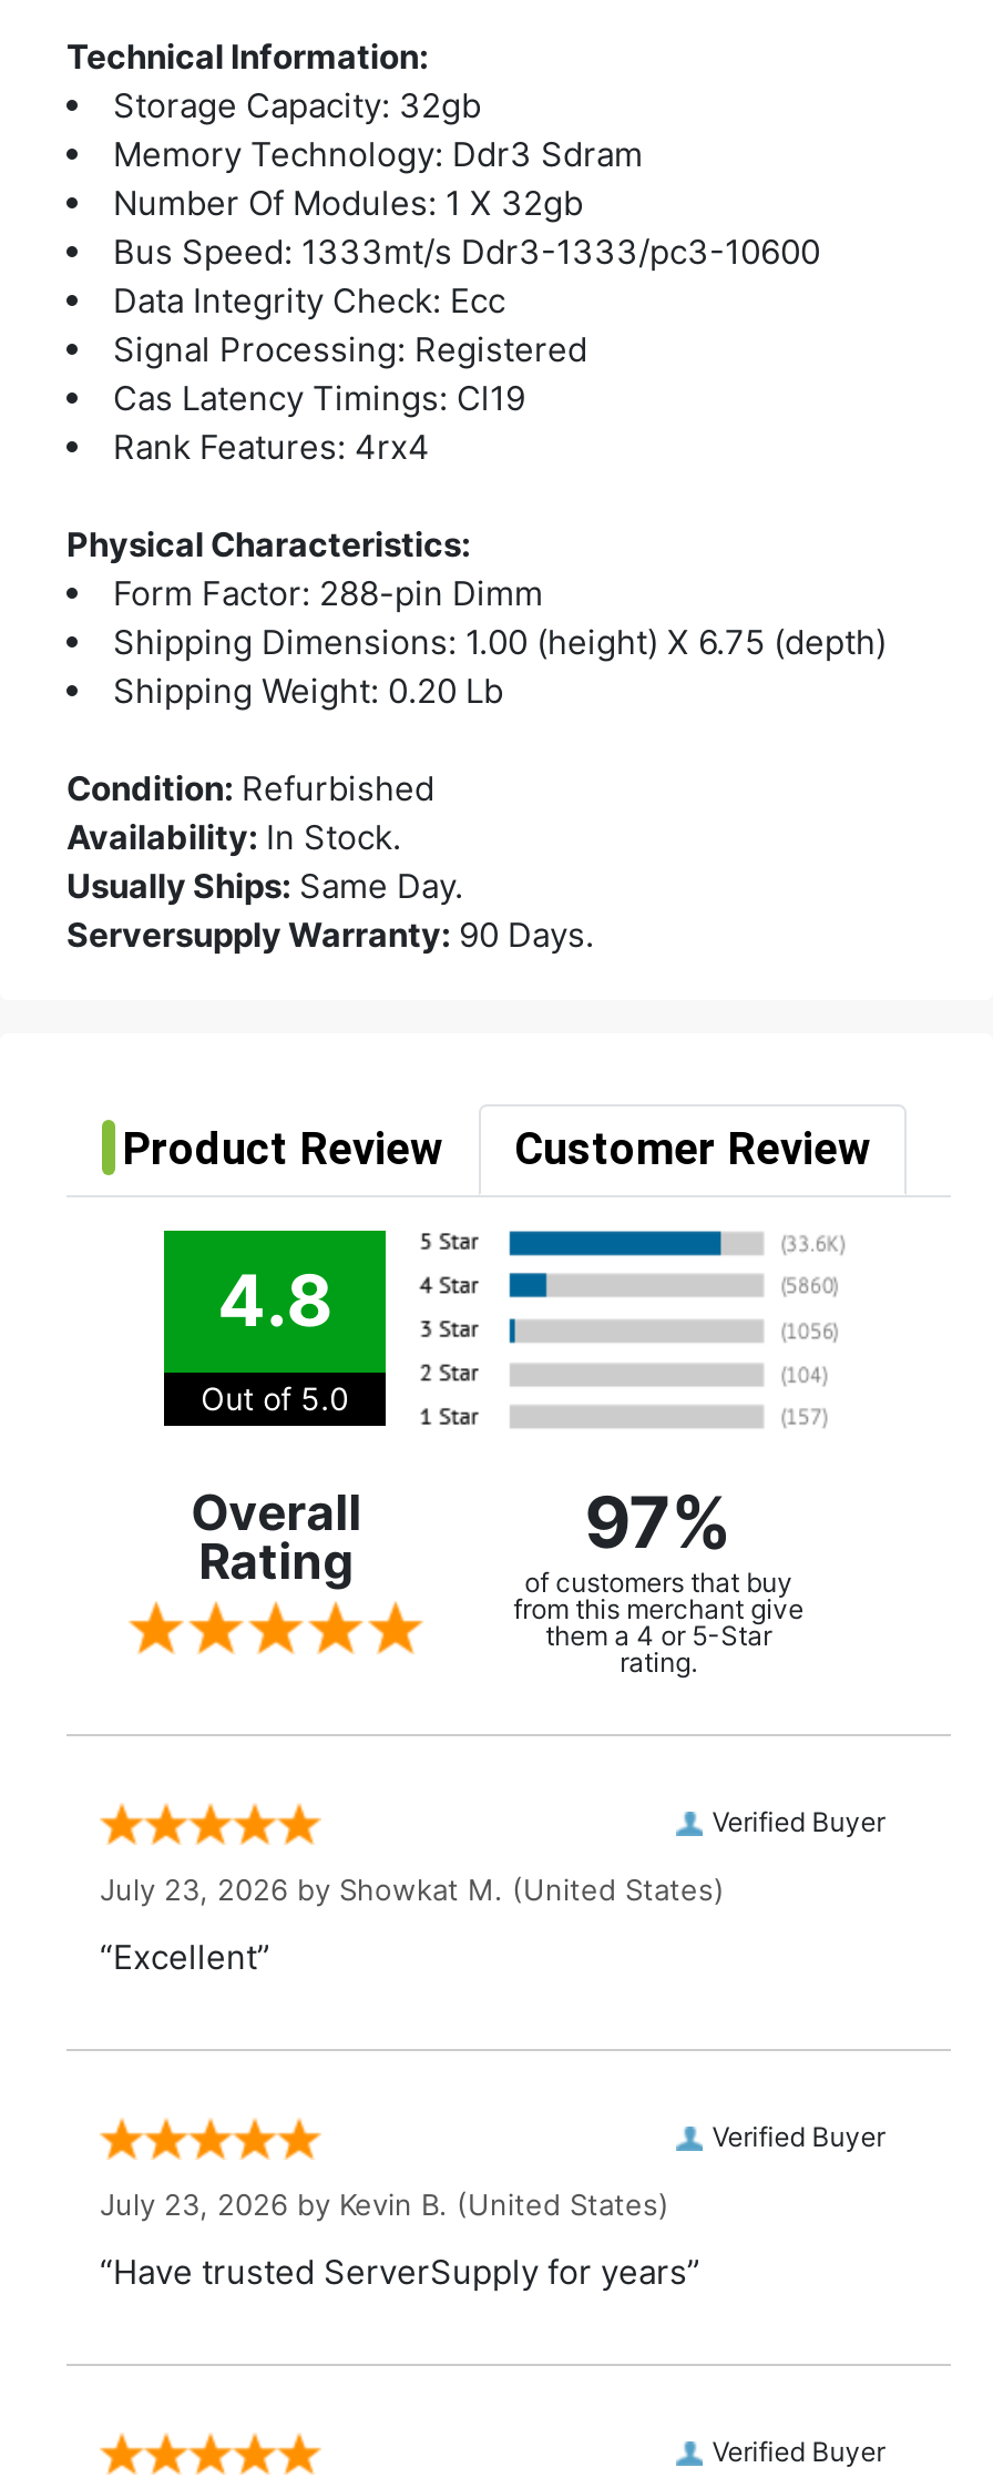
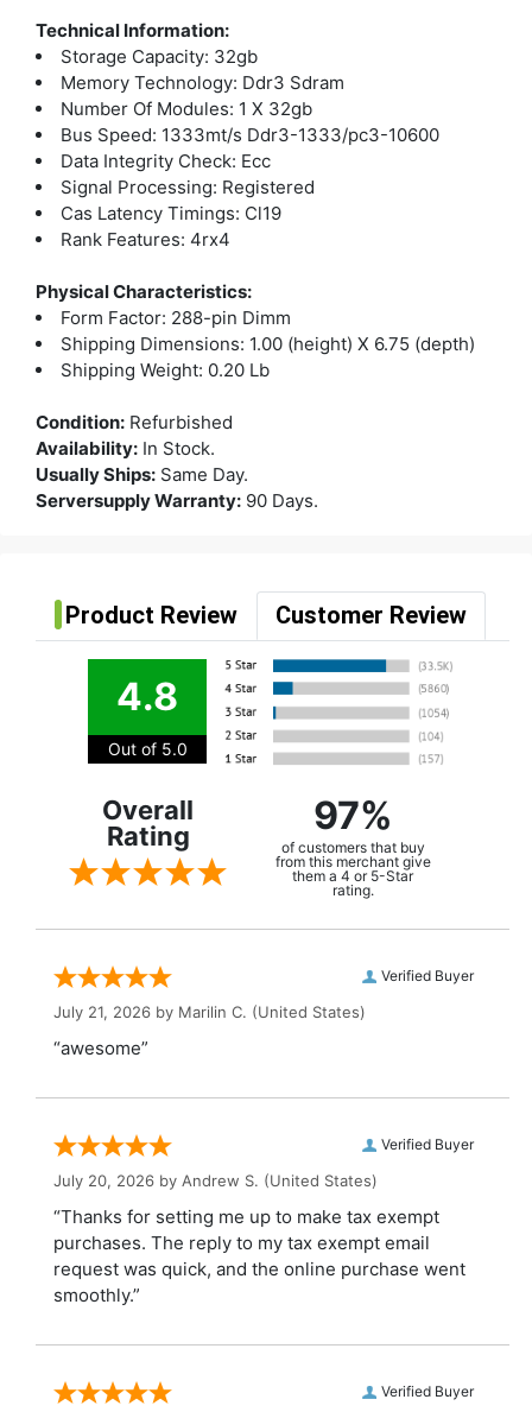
[100,1872,725,1907] July 23, 2026 by Showkat M. (United States) -> [53,1003,366,1022] July 21, 2026 by Marilin C. (United States)
[100,1936,270,1978] “Excellent” -> [53,1037,148,1060] “awesome”
[100,2187,669,2222] July 23, 2026 by Kevin B. (United States) -> [53,1171,378,1190] July 20, 2026 by Andrew S. (United States)
[100,2251,700,2293] “Have trusted ServerSupply for years” -> [53,1206,465,1307] “Thanks for setting me up to make tax exempt | purchases. The reply to my tax exempt email | request was quick, and the online purchase went | smoothly.”

